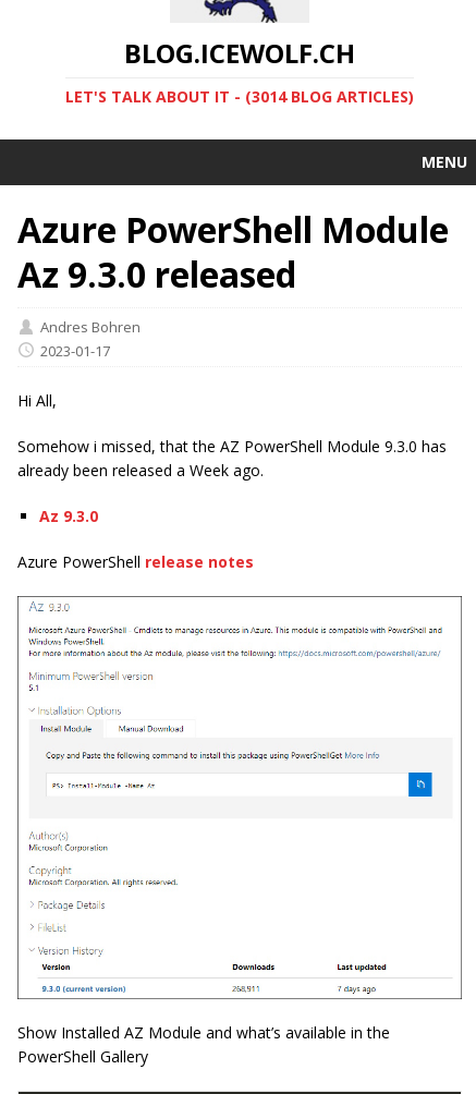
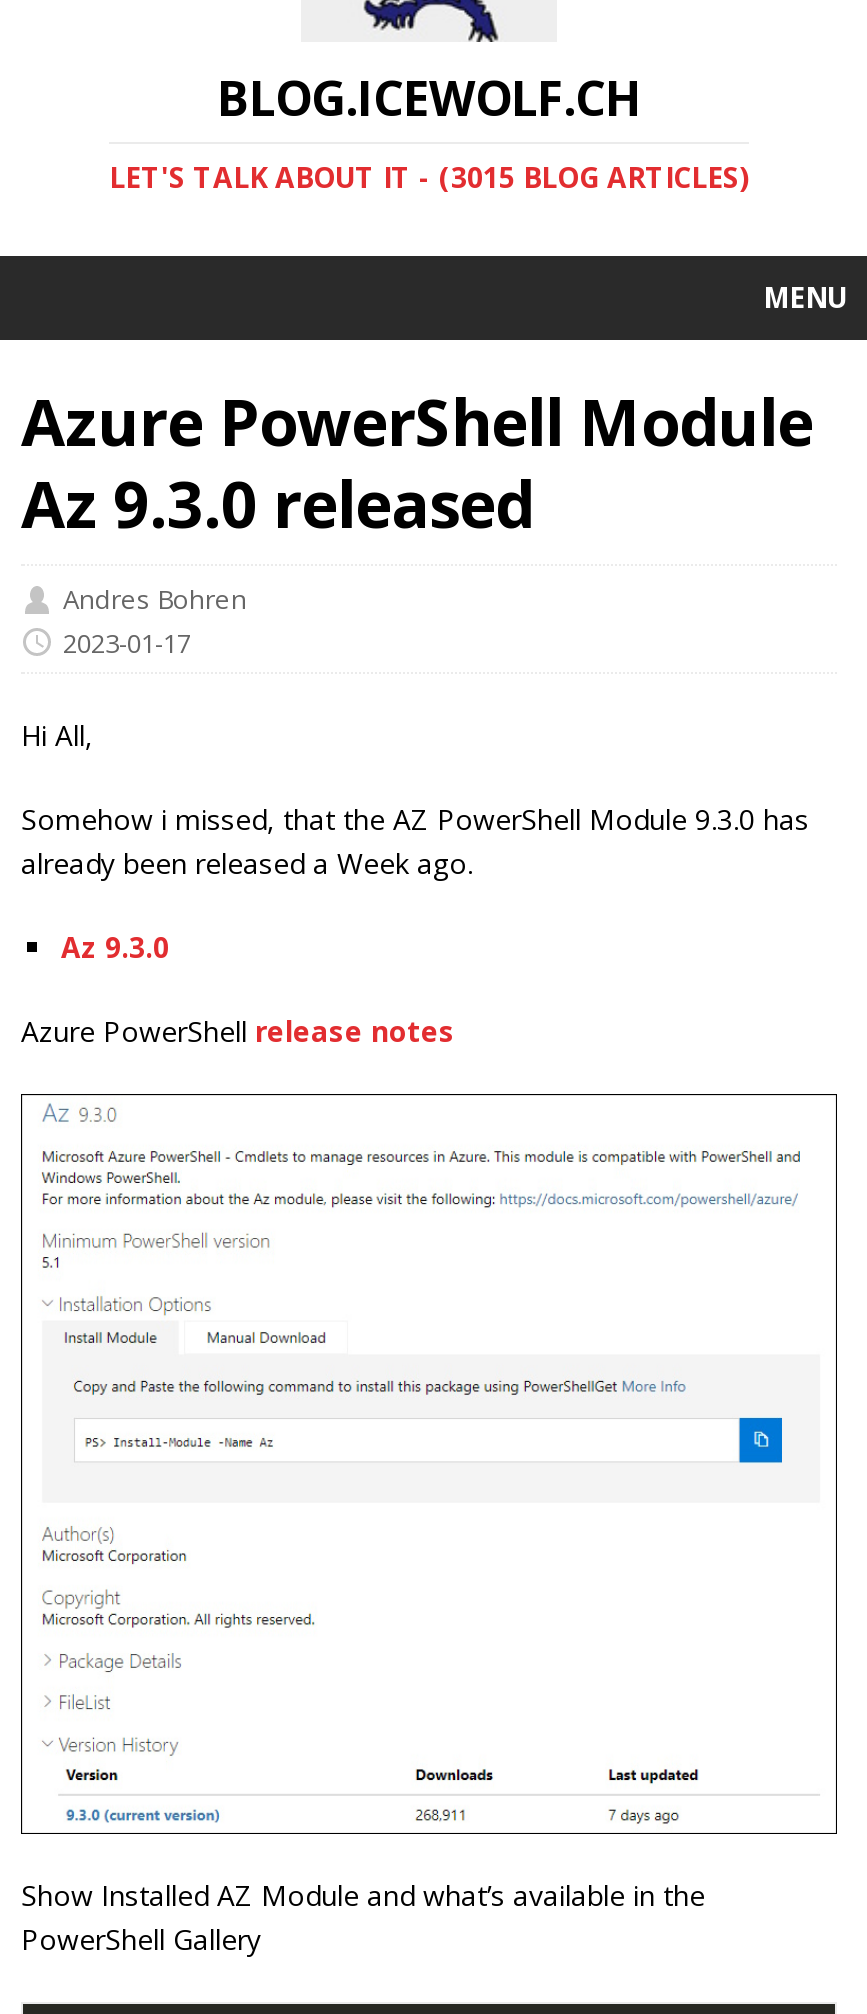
[65,86,414,107] LET'S TALK ABOUT IT - (3014 BLOG ARTICLES) -> [109,158,749,196] LET'S TALK ABOUT IT - (3015 BLOG ARTICLES)

